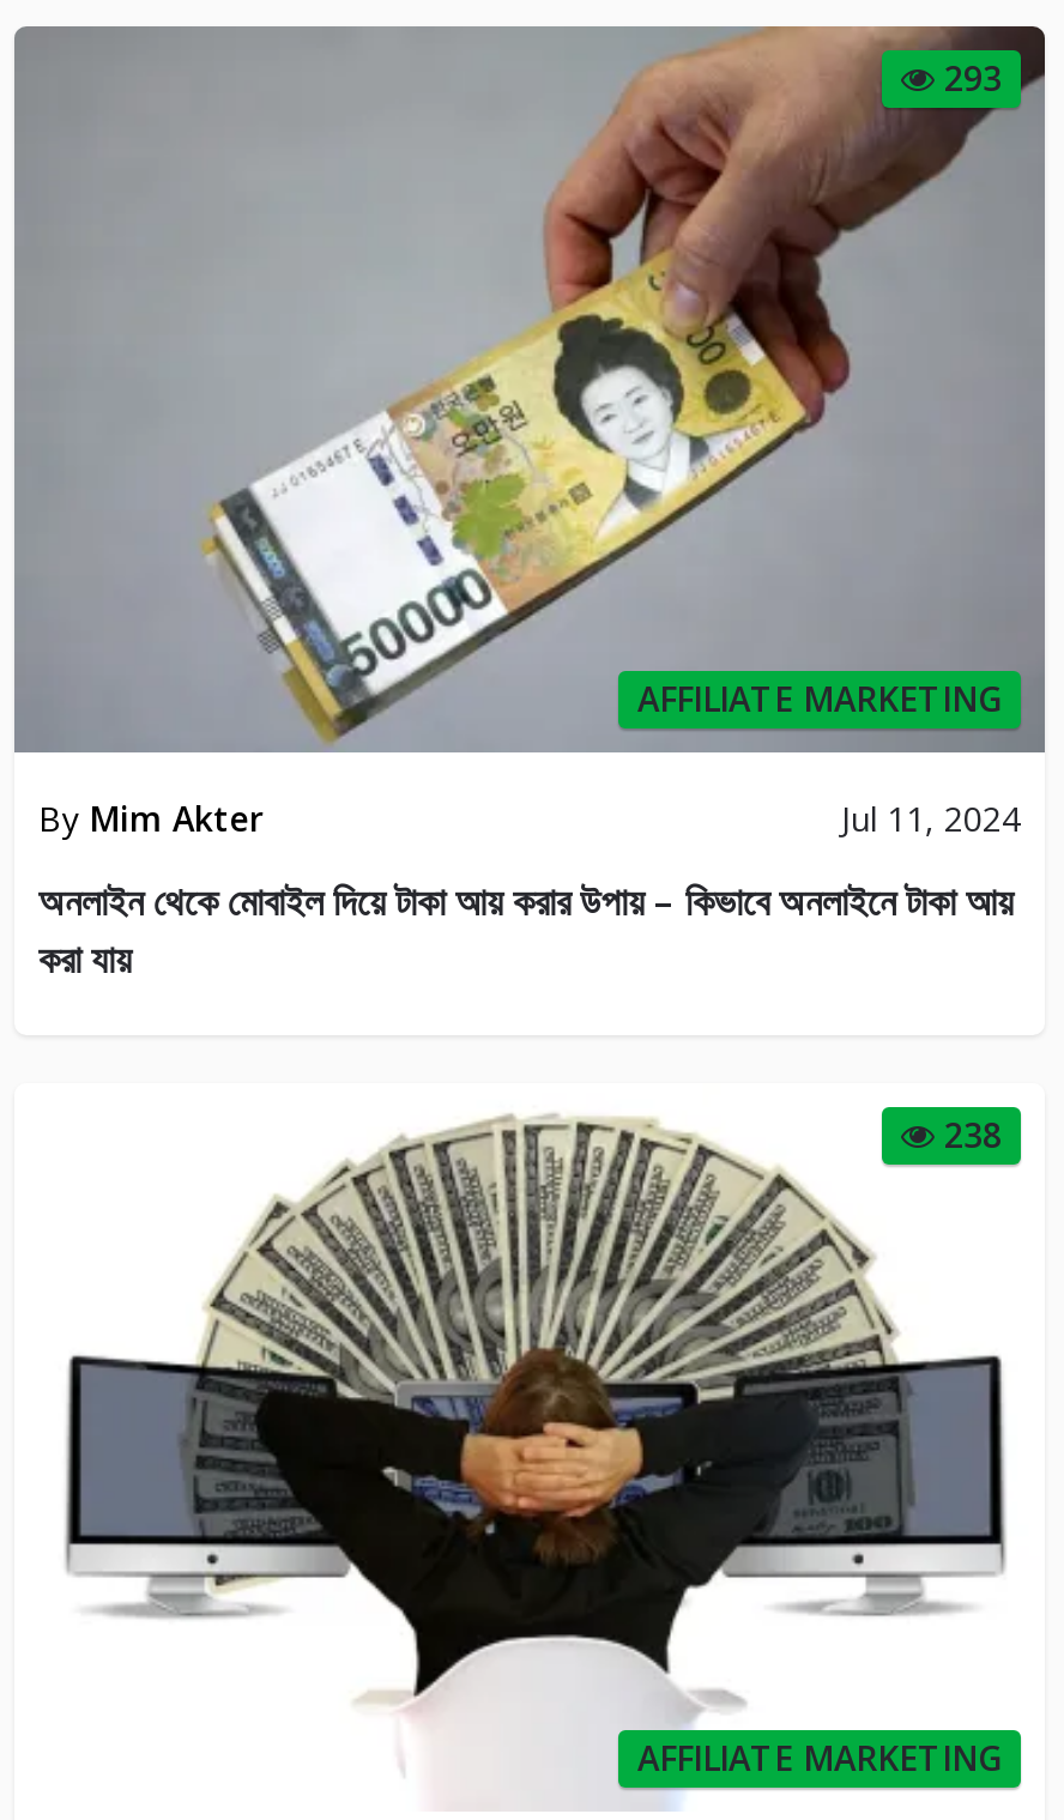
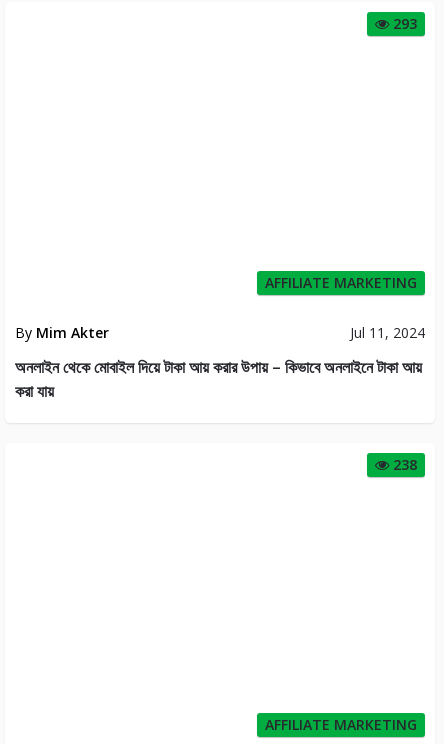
[12,24,1047,755] [image] -> none
[65,1112,1006,1809] [image] -> none

